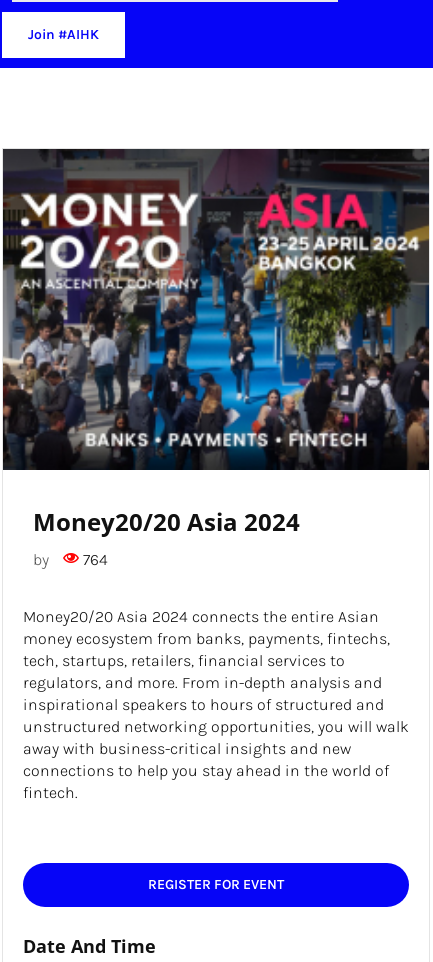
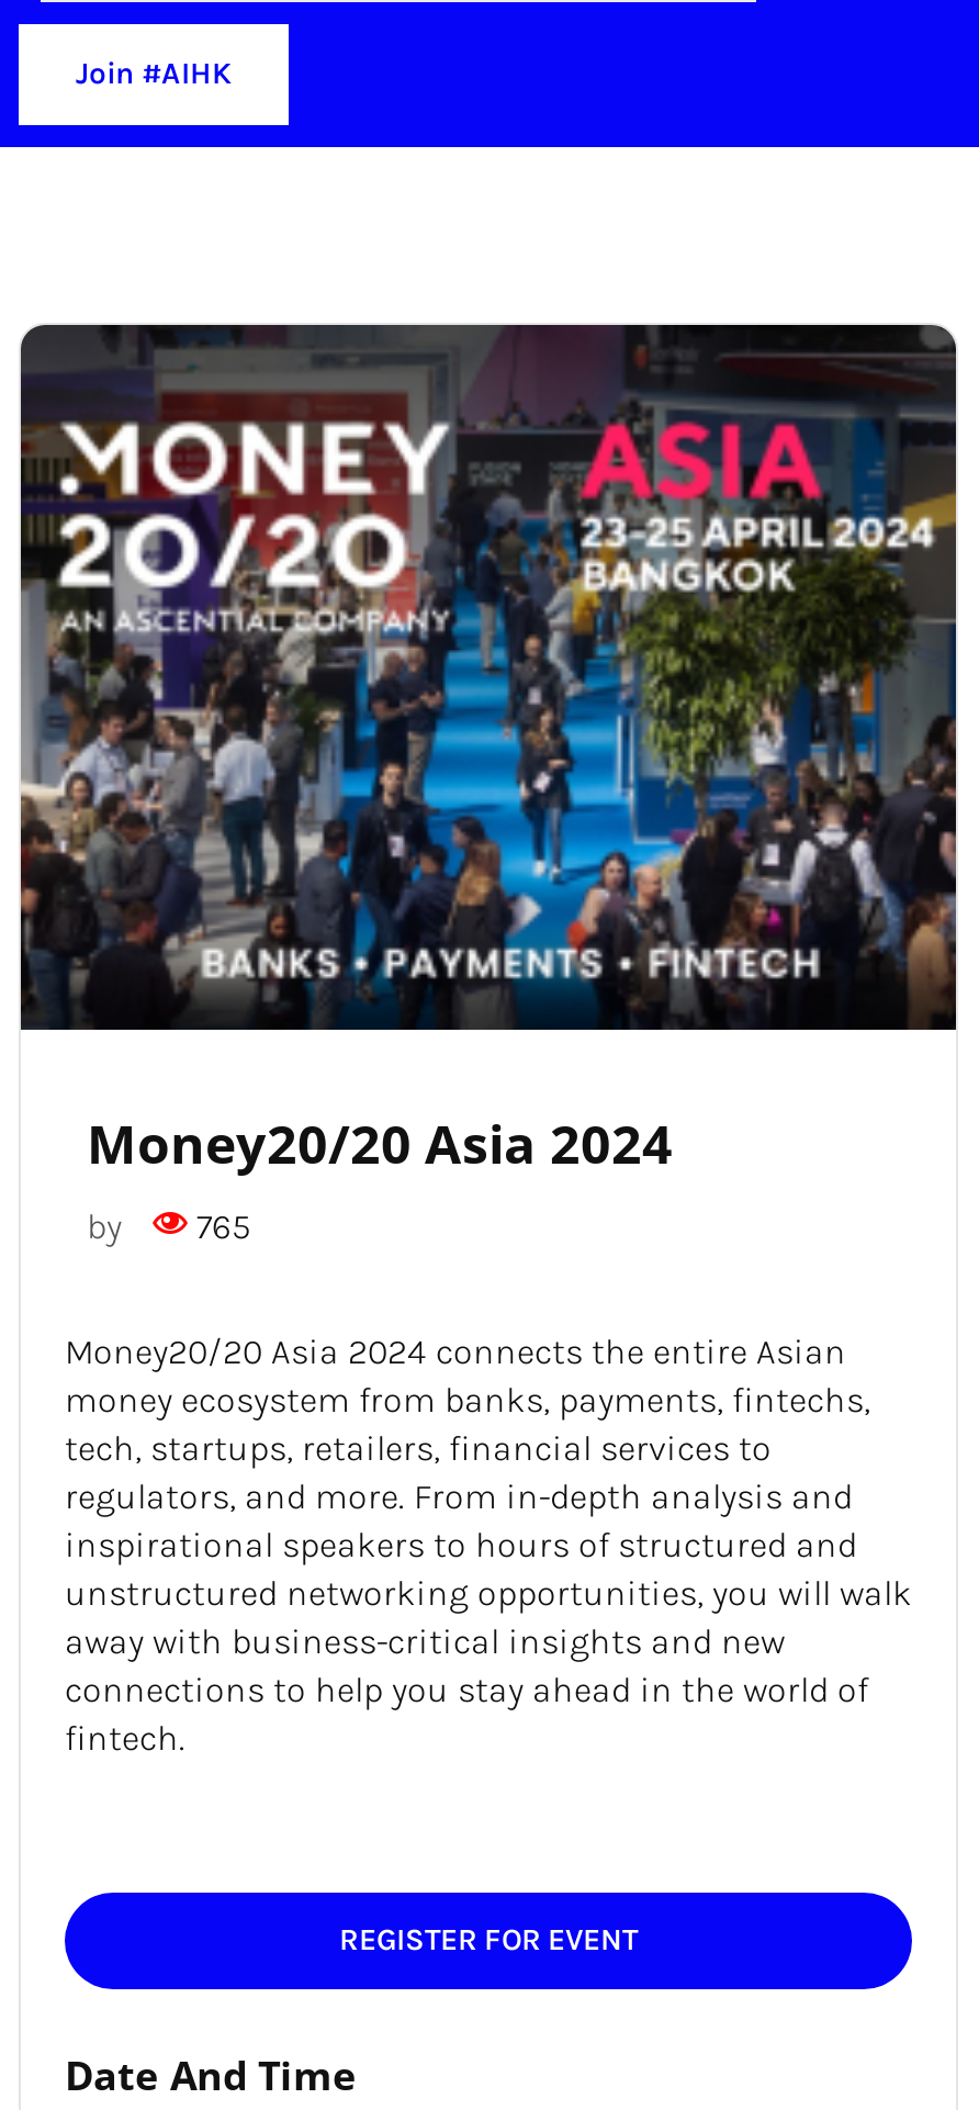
[33,550,108,569] by 764 -> [87,1206,251,1248] by 765

